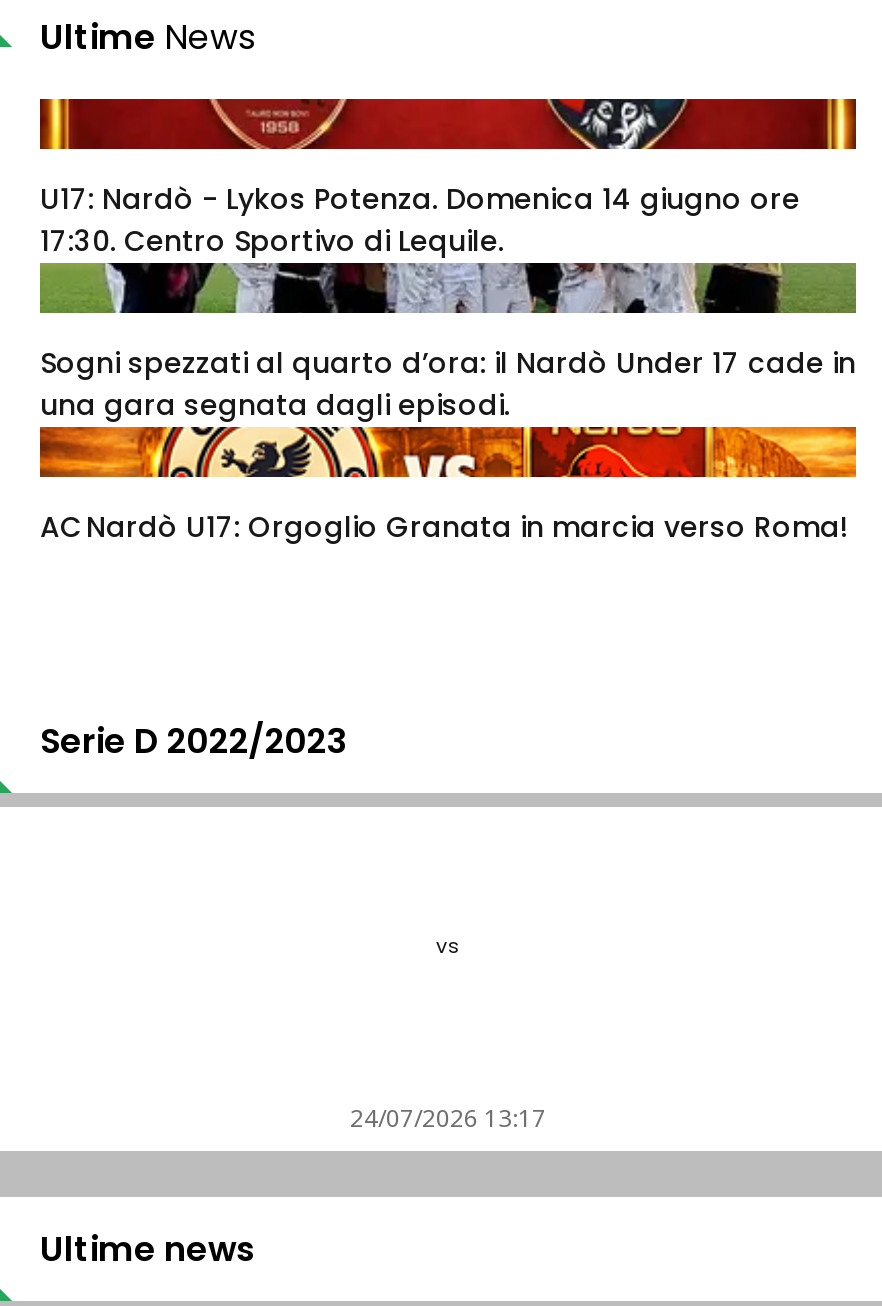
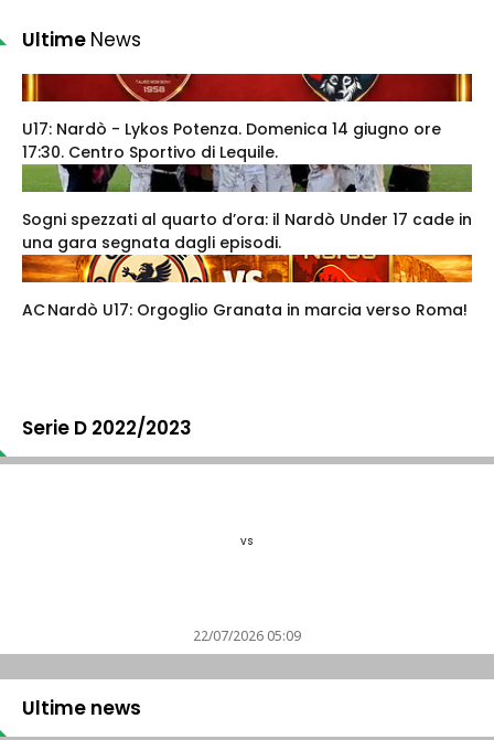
[350,1100,546,1134] 24/07/2026 13:17 -> [193,626,301,645] 22/07/2026 05:09

